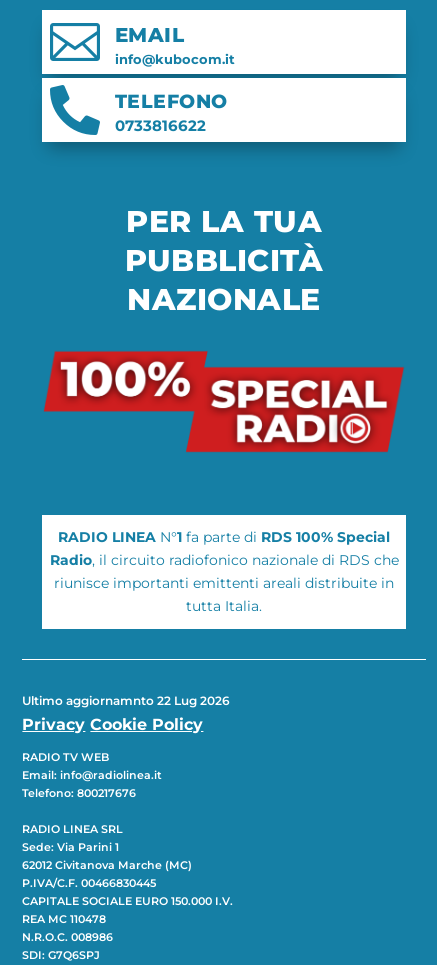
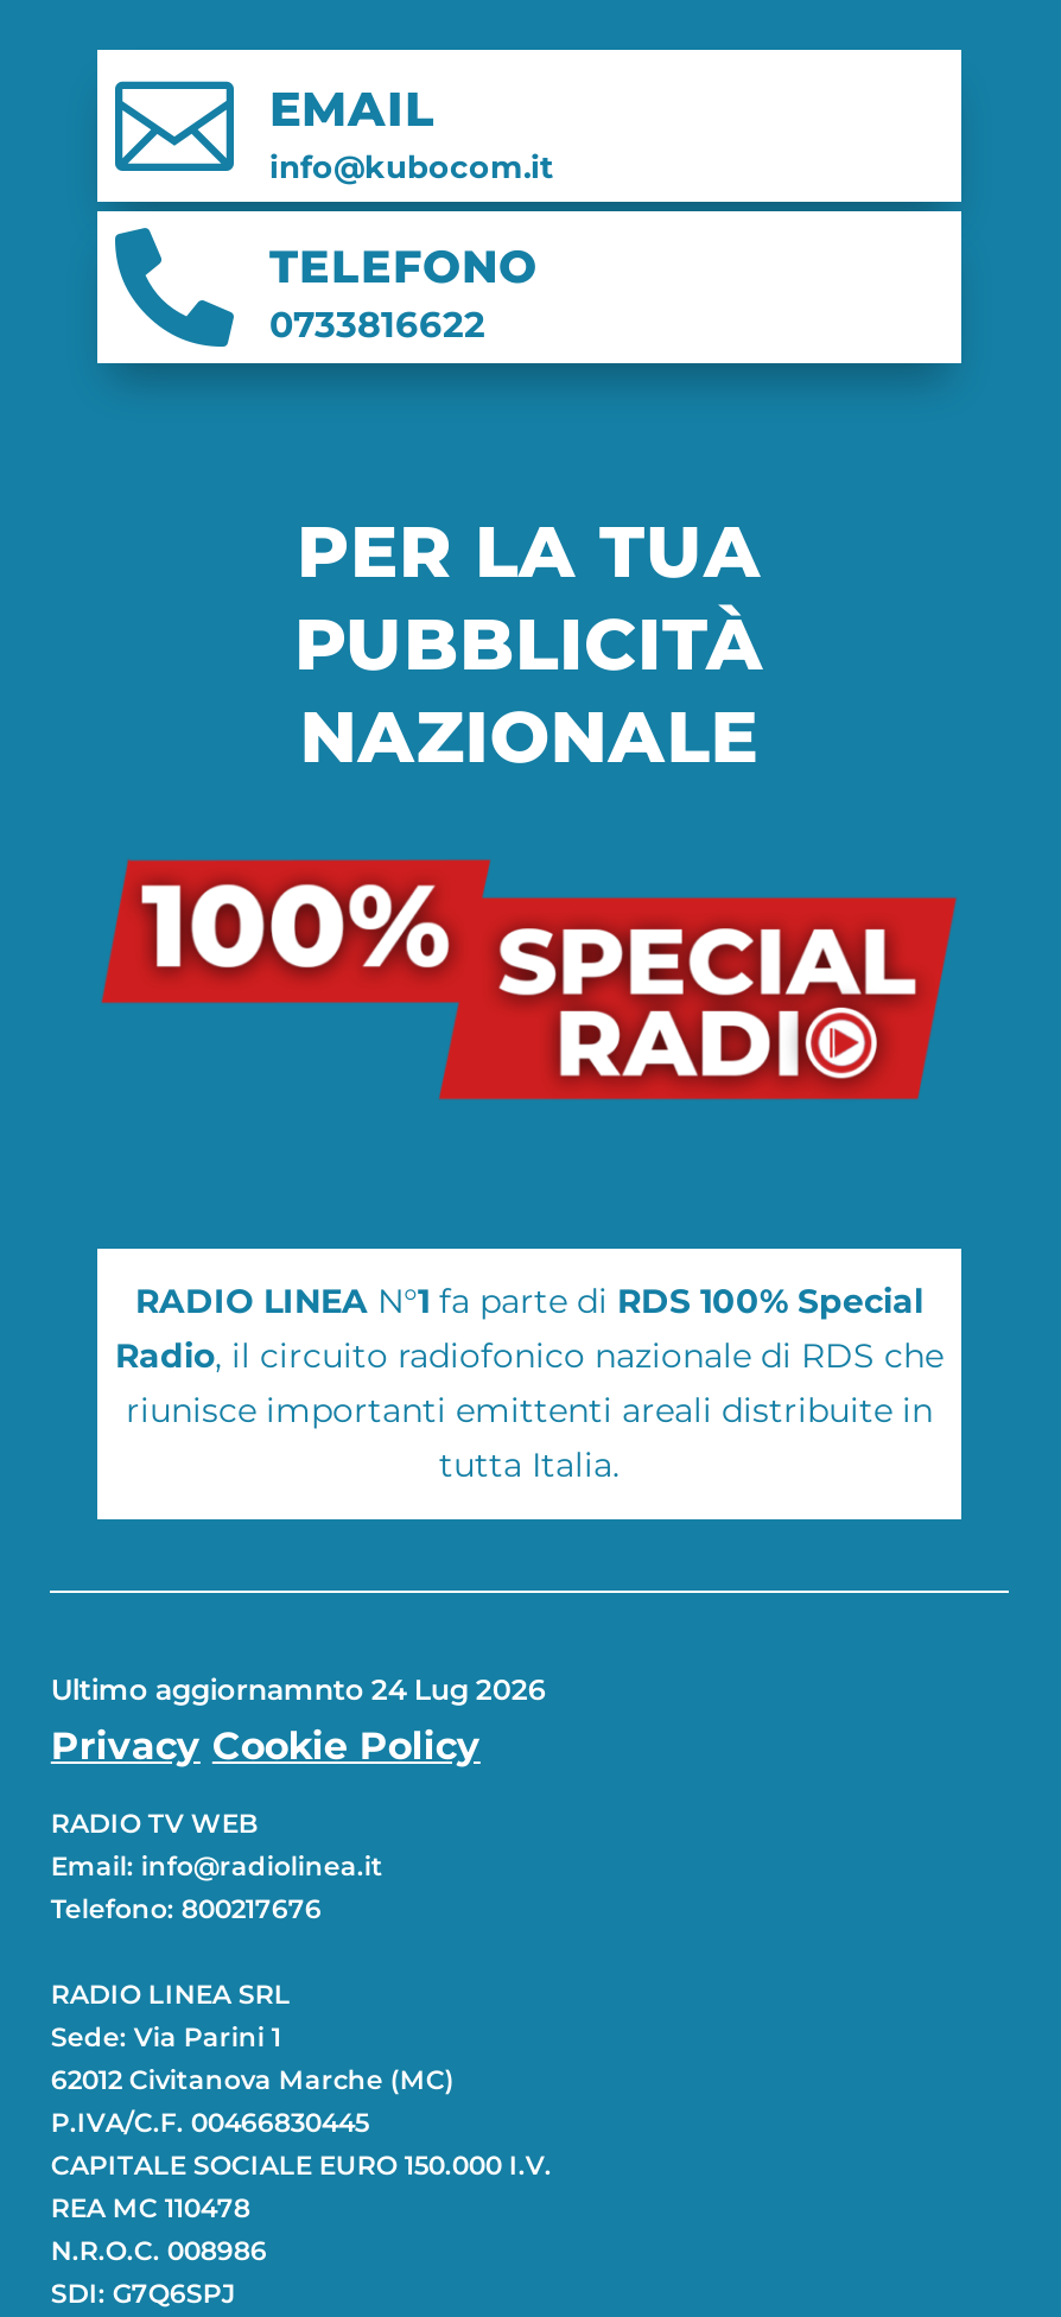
[22,693,230,708] Ultimo aggiornamnto 22 Lug 2026 -> [51,1672,547,1707] Ultimo aggiornamnto 24 Lug 2026

